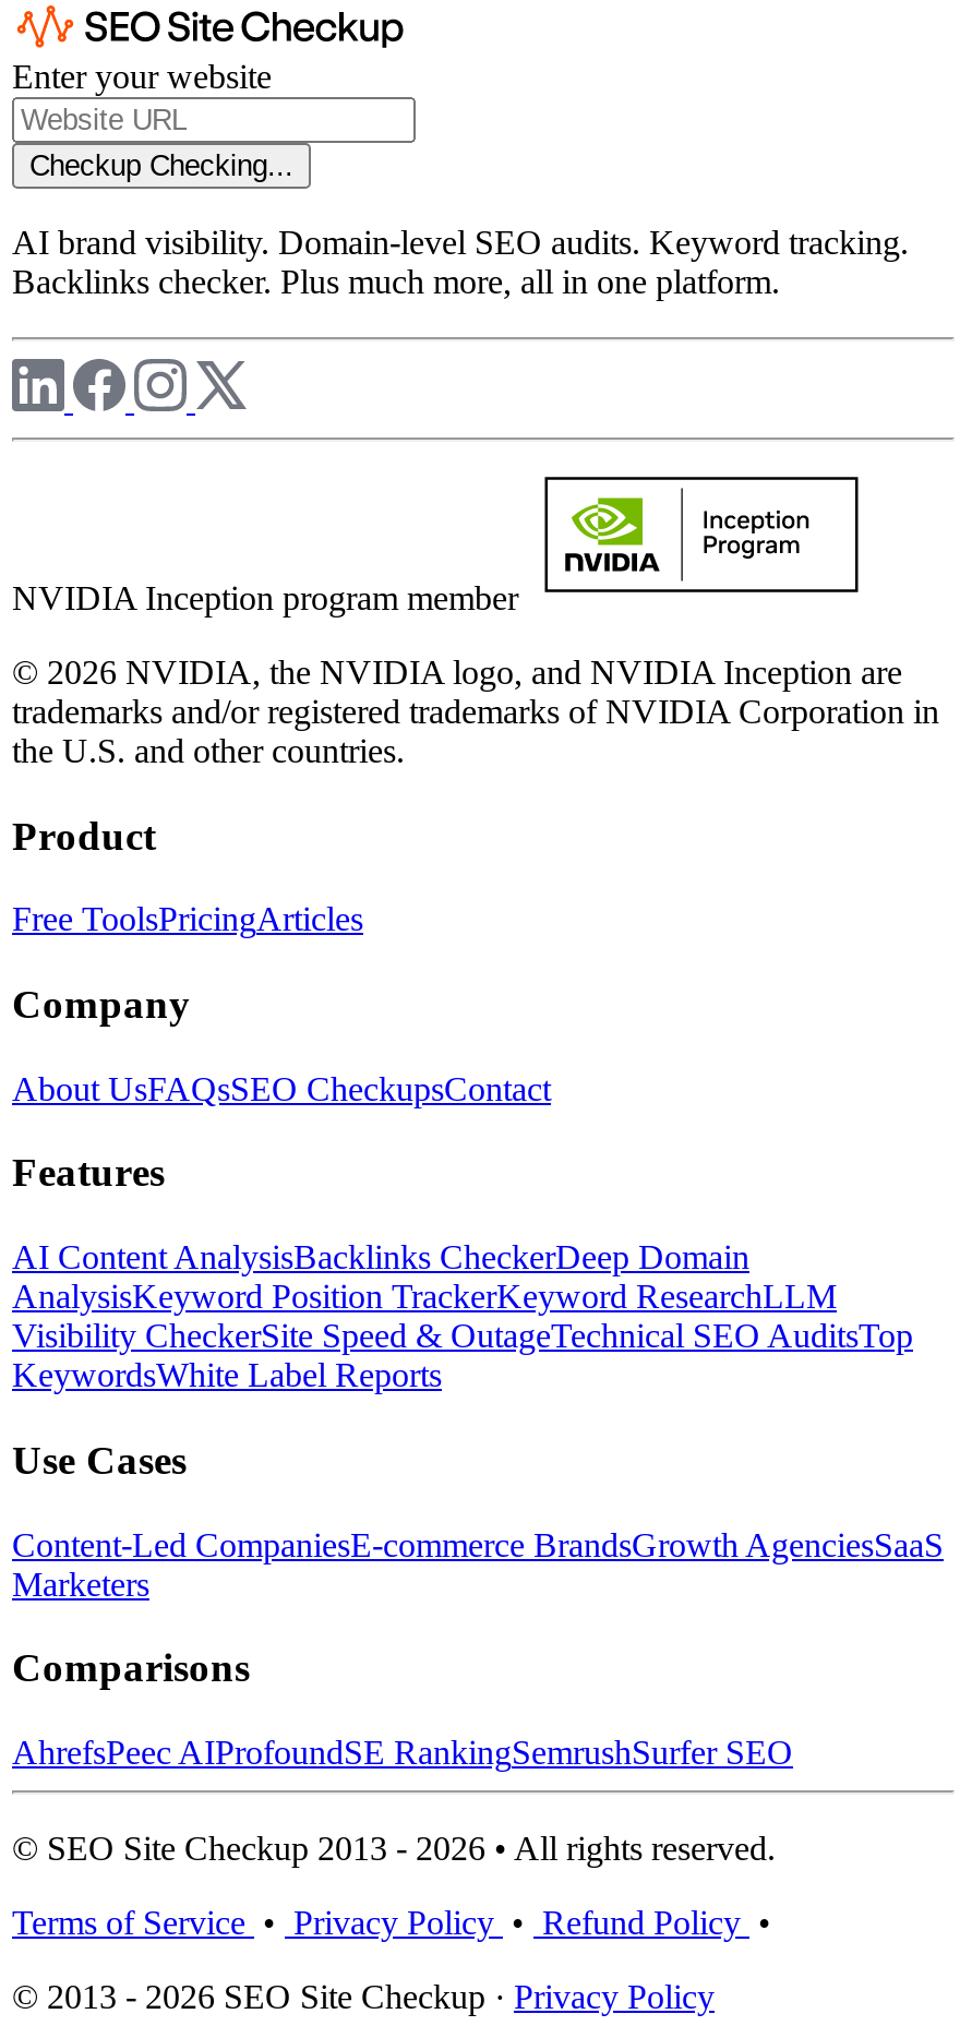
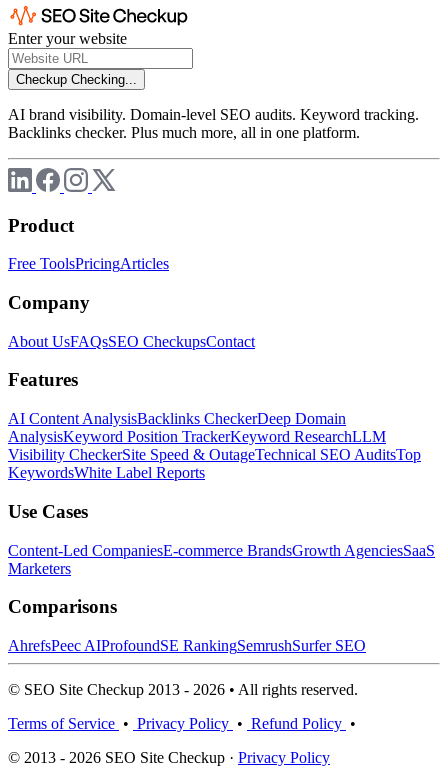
[12,475,939,769] [image] | NVIDIA Inception program member | © 2026 NVIDIA, the NVIDIA logo, and NVIDIA Inception are | trademarks and/or registered trademarks of NVIDIA Corporation in | the U.S. and other countries. -> none

